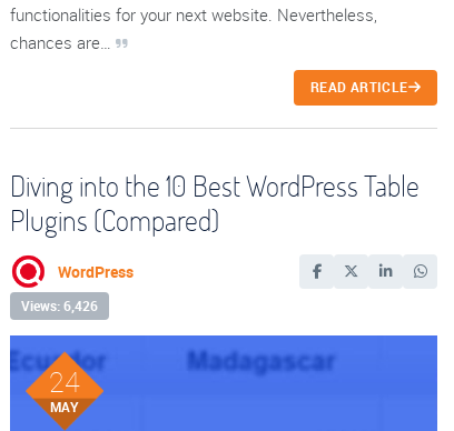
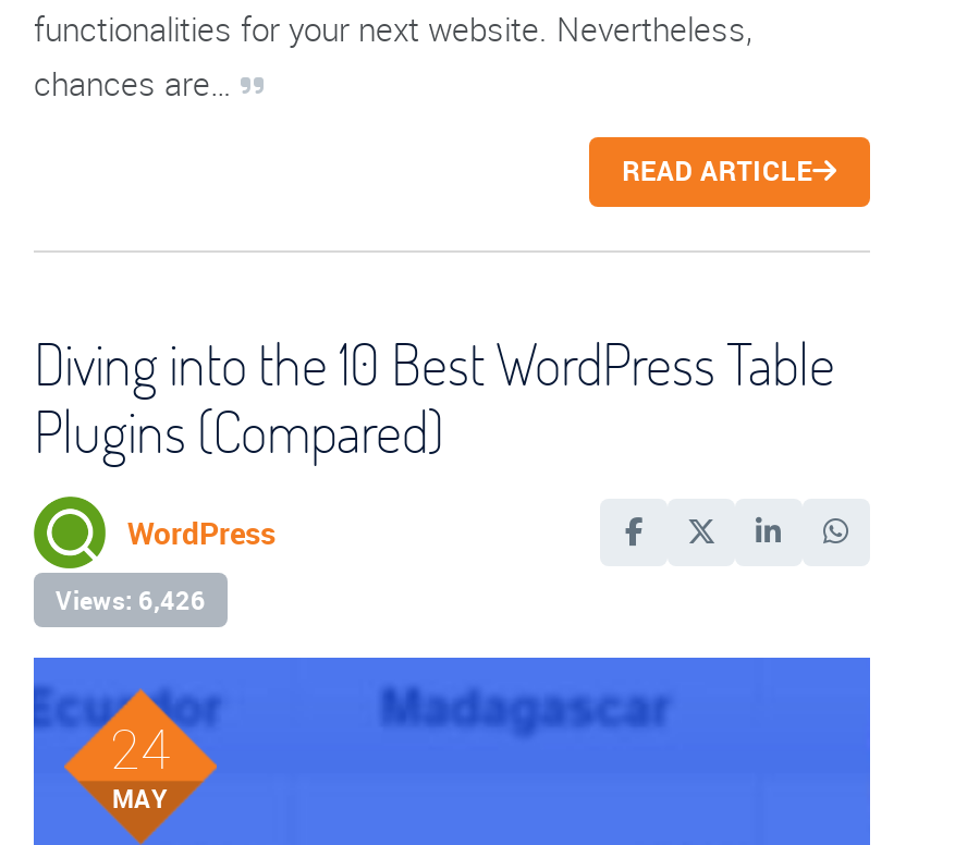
[10,253,47,291] [image] -> [32,494,108,571] [image]

